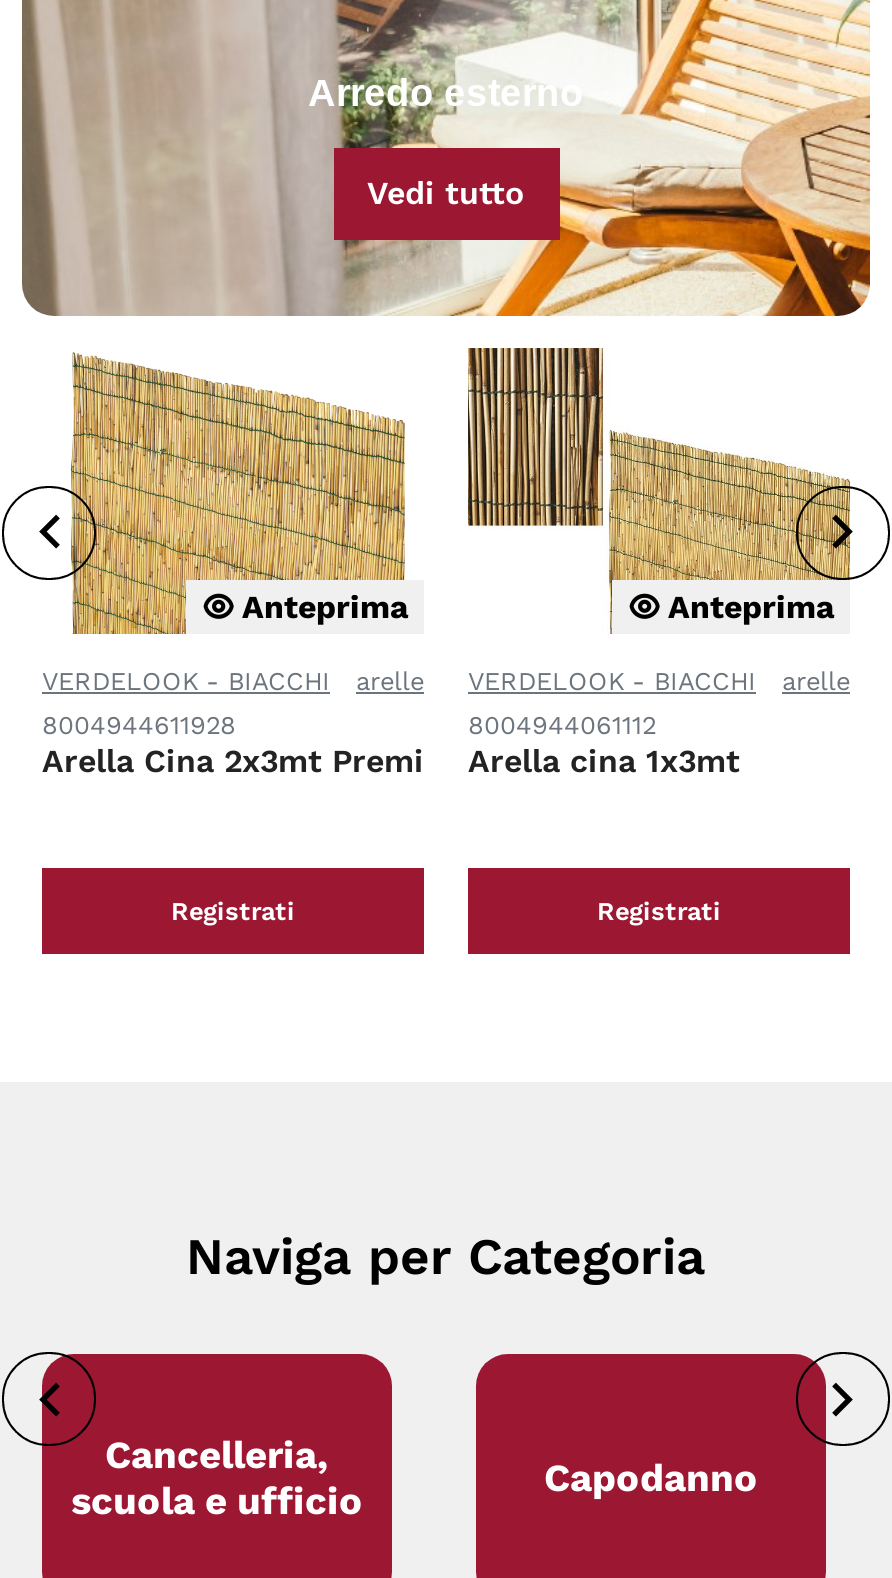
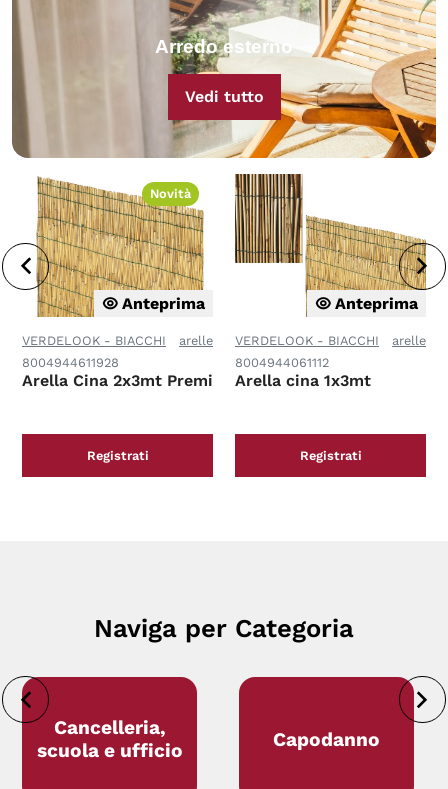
none -> [150,186,191,201] Novità

